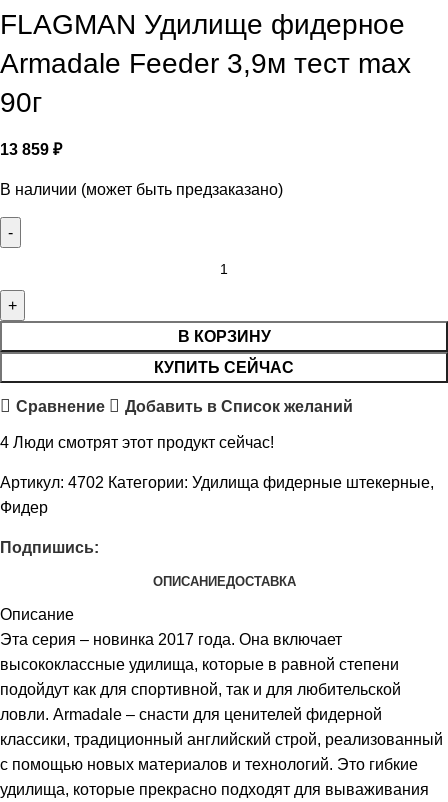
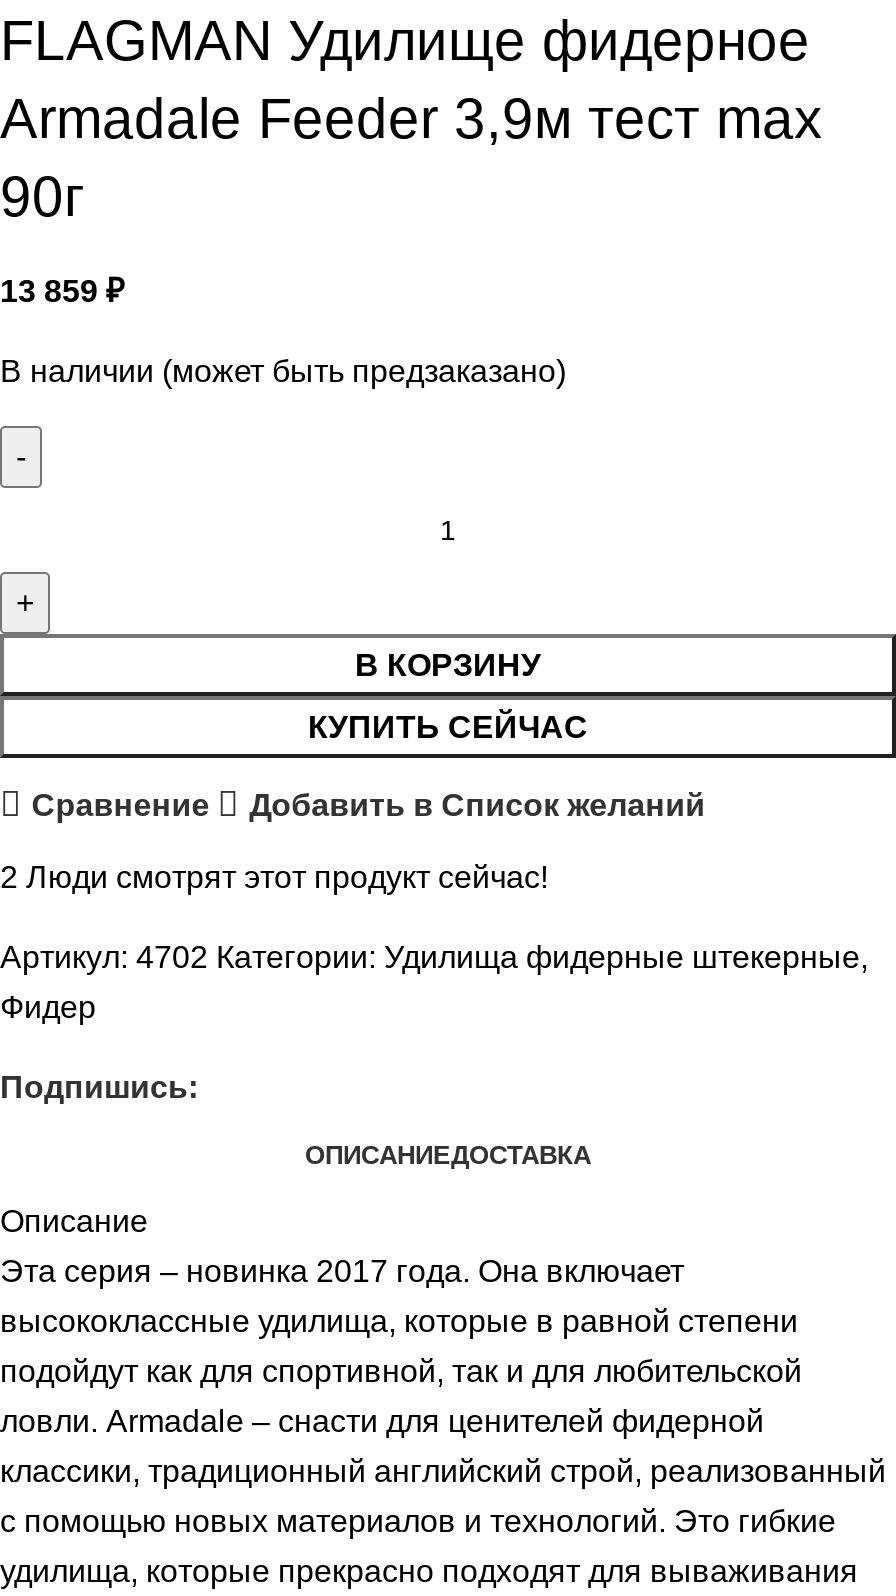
[0,434,274,451] 4 Люди смотрят этот продукт сейчас! -> [0,861,548,895] 2 Люди смотрят этот продукт сейчас!

